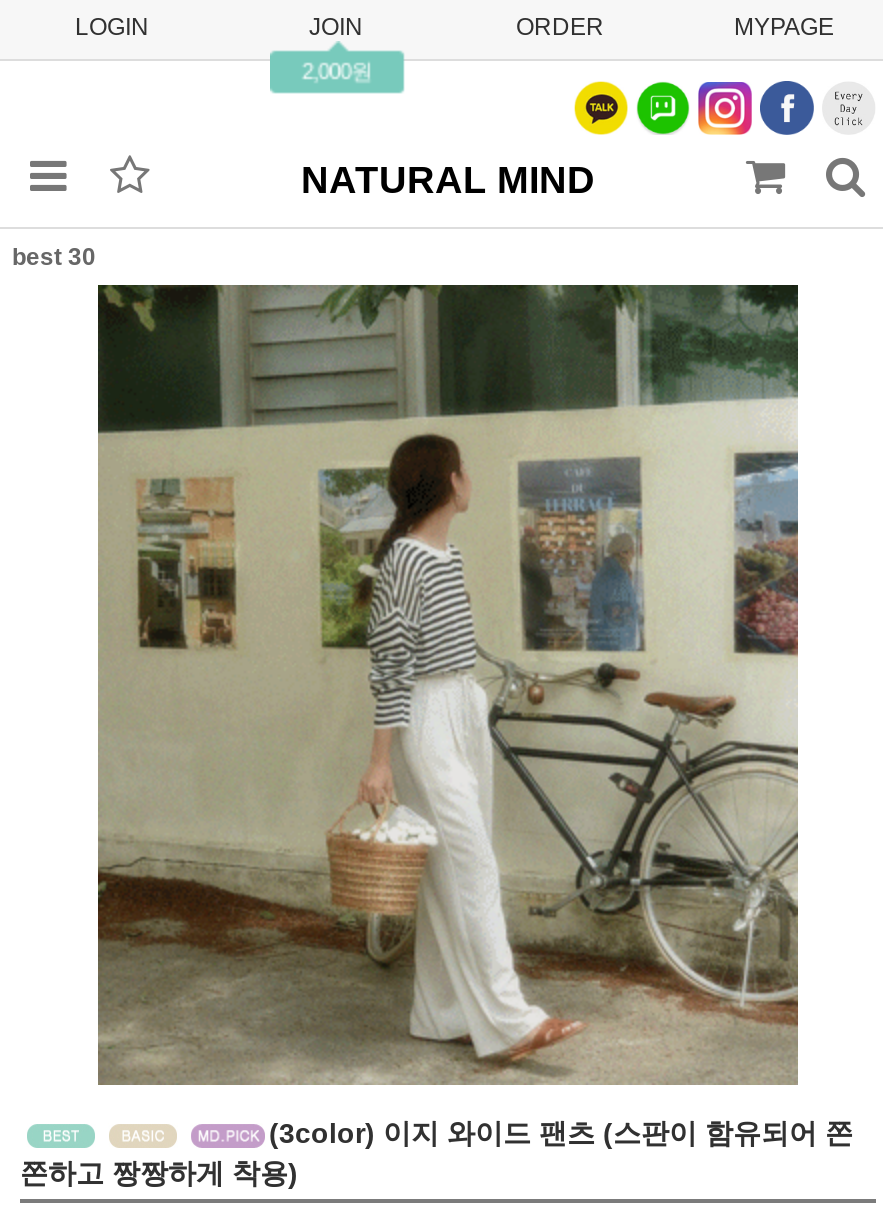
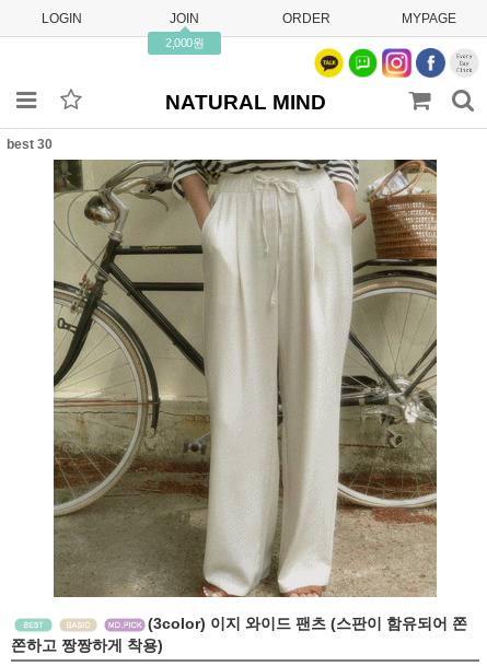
[96,283,800,1085] [image] -> [53,159,438,597] [image]

